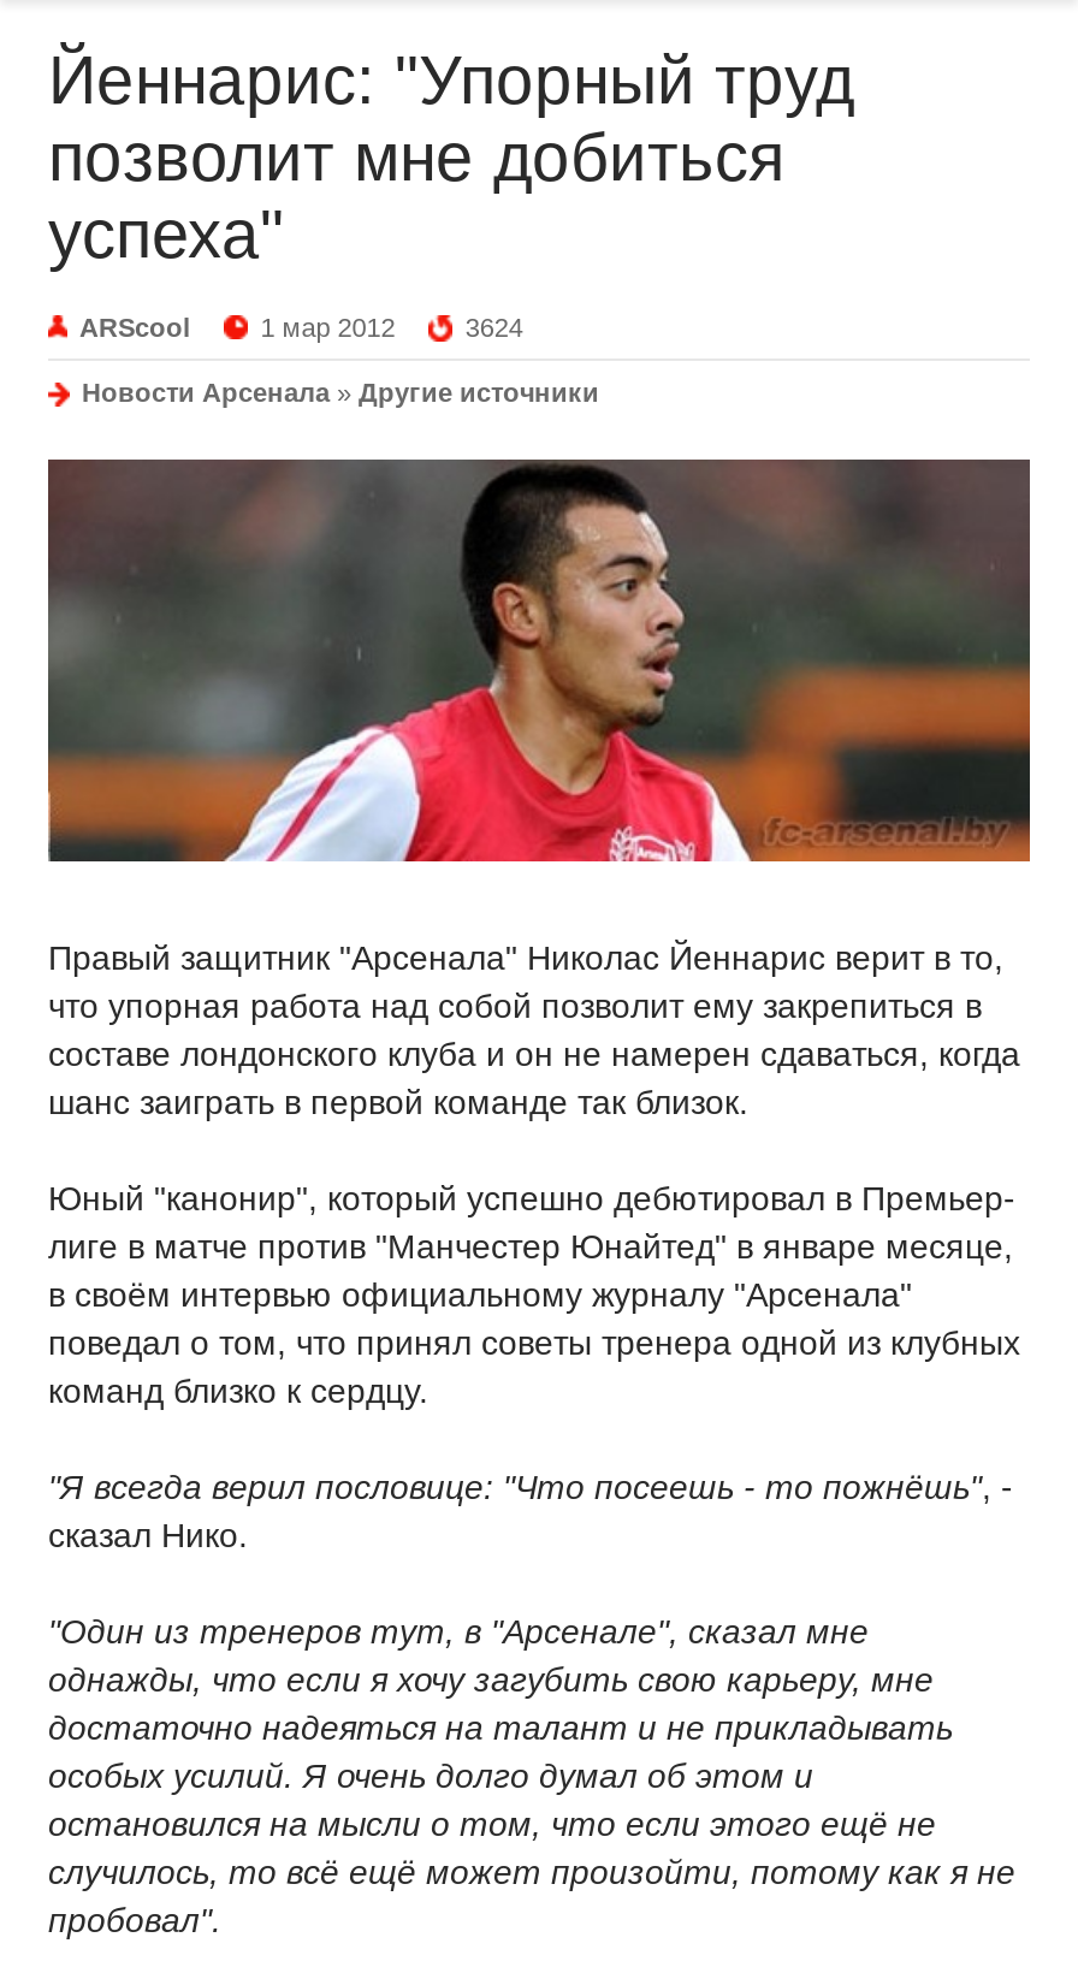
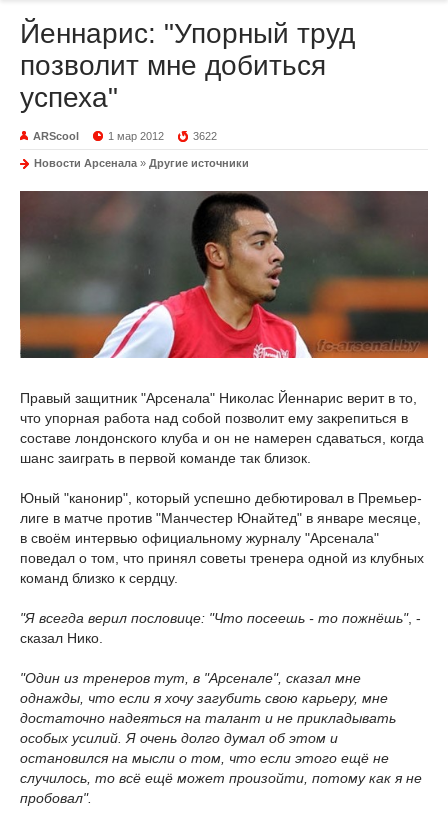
[465,313,523,342] 3624 -> [193,130,217,142] 3622

